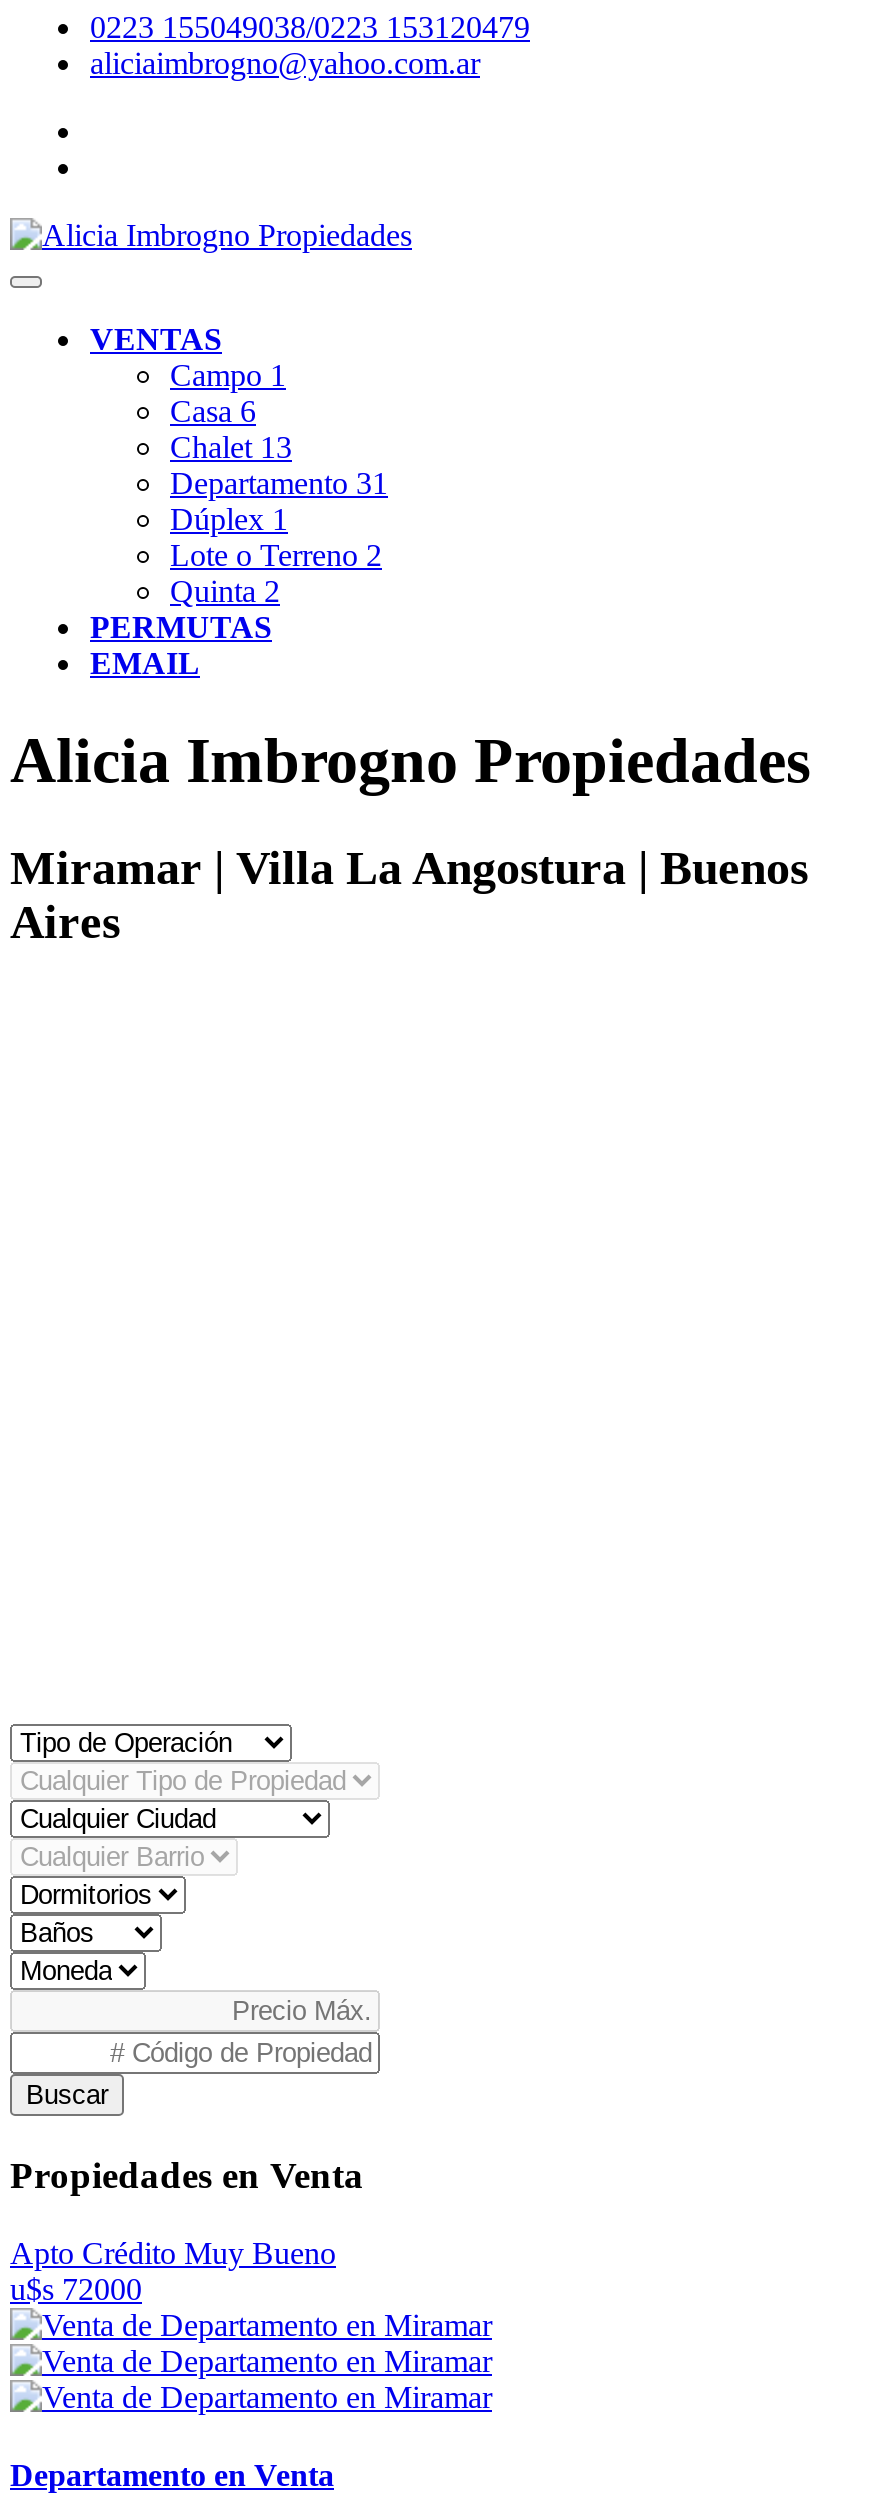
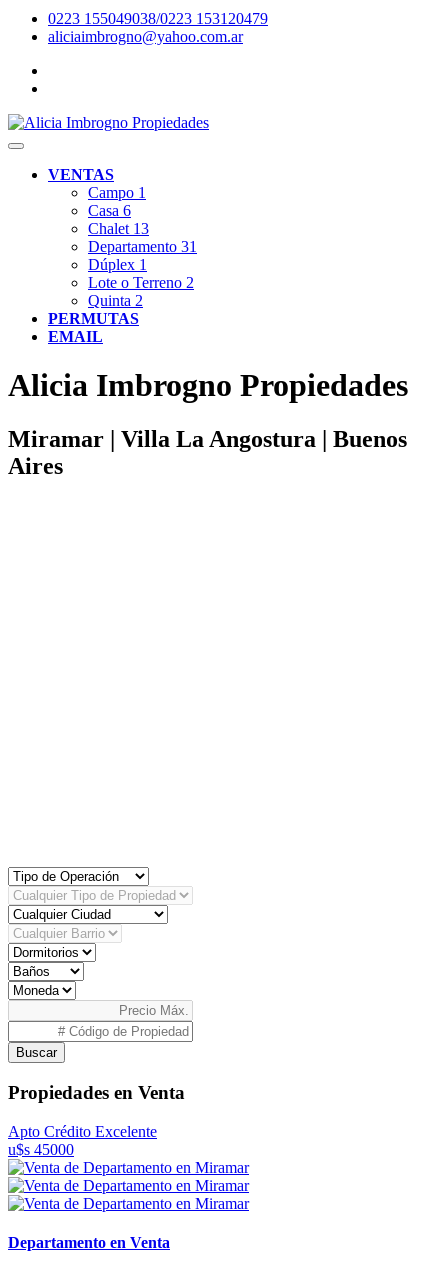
[10,2236,336,2306] Apto Crédito Muy Bueno | u$s 72000 -> [8,1123,157,1158] Apto Crédito Excelente | u$s 45000

